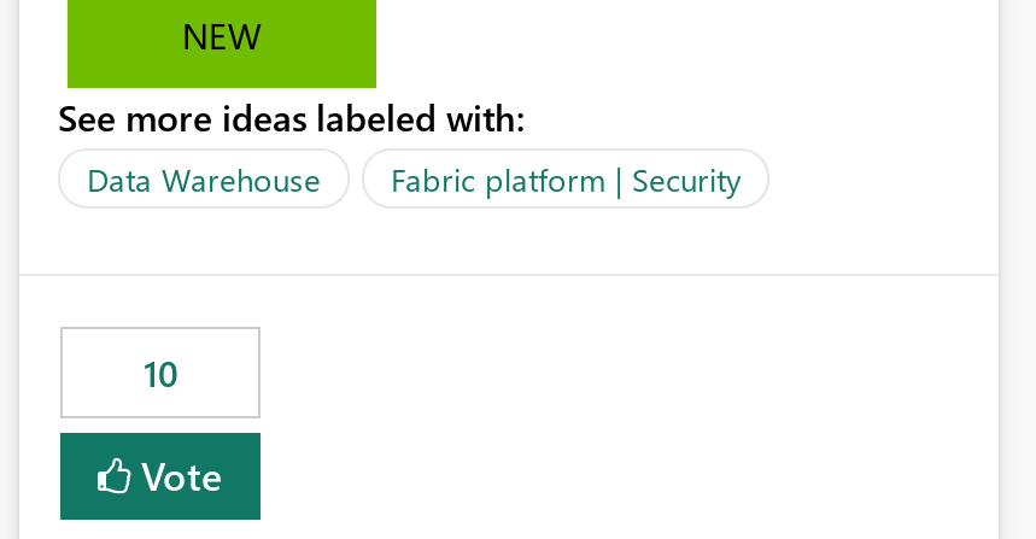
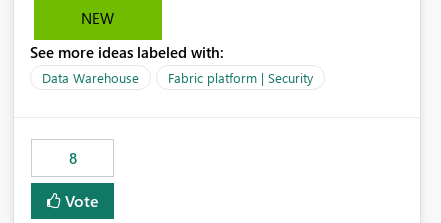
[144,349,177,398] 10 -> [68,148,76,168] 8

